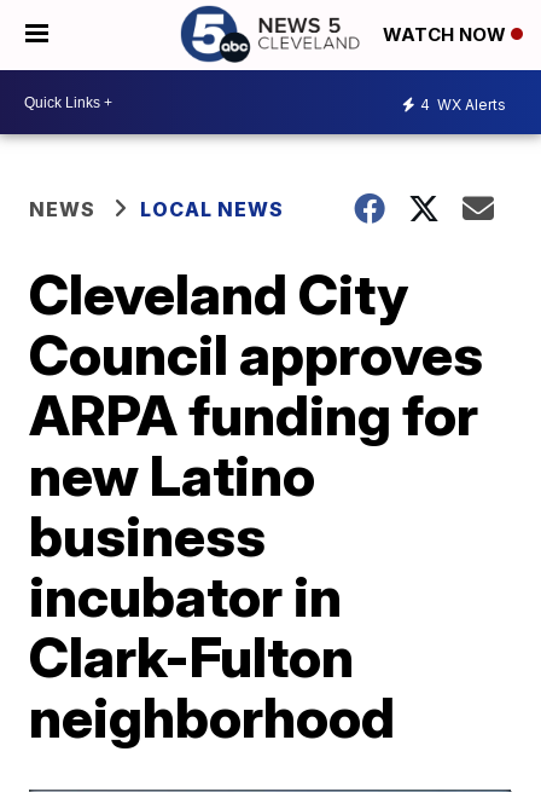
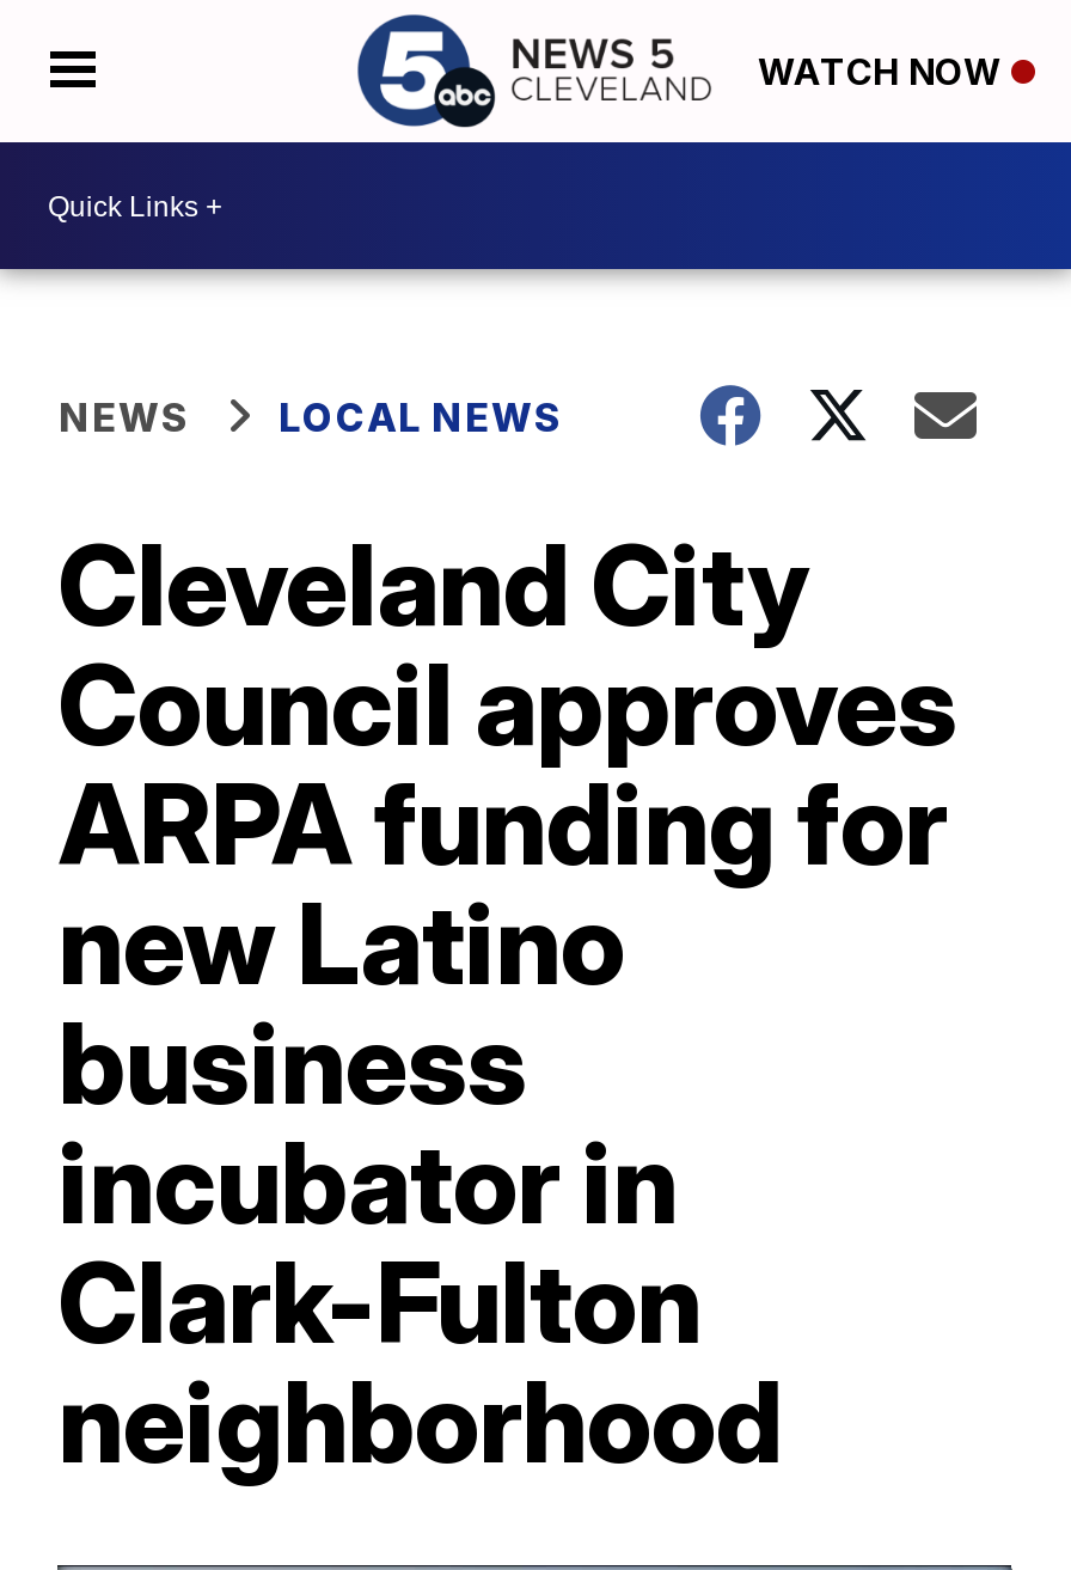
[420,95,506,113] 4 WX Alerts -> none

